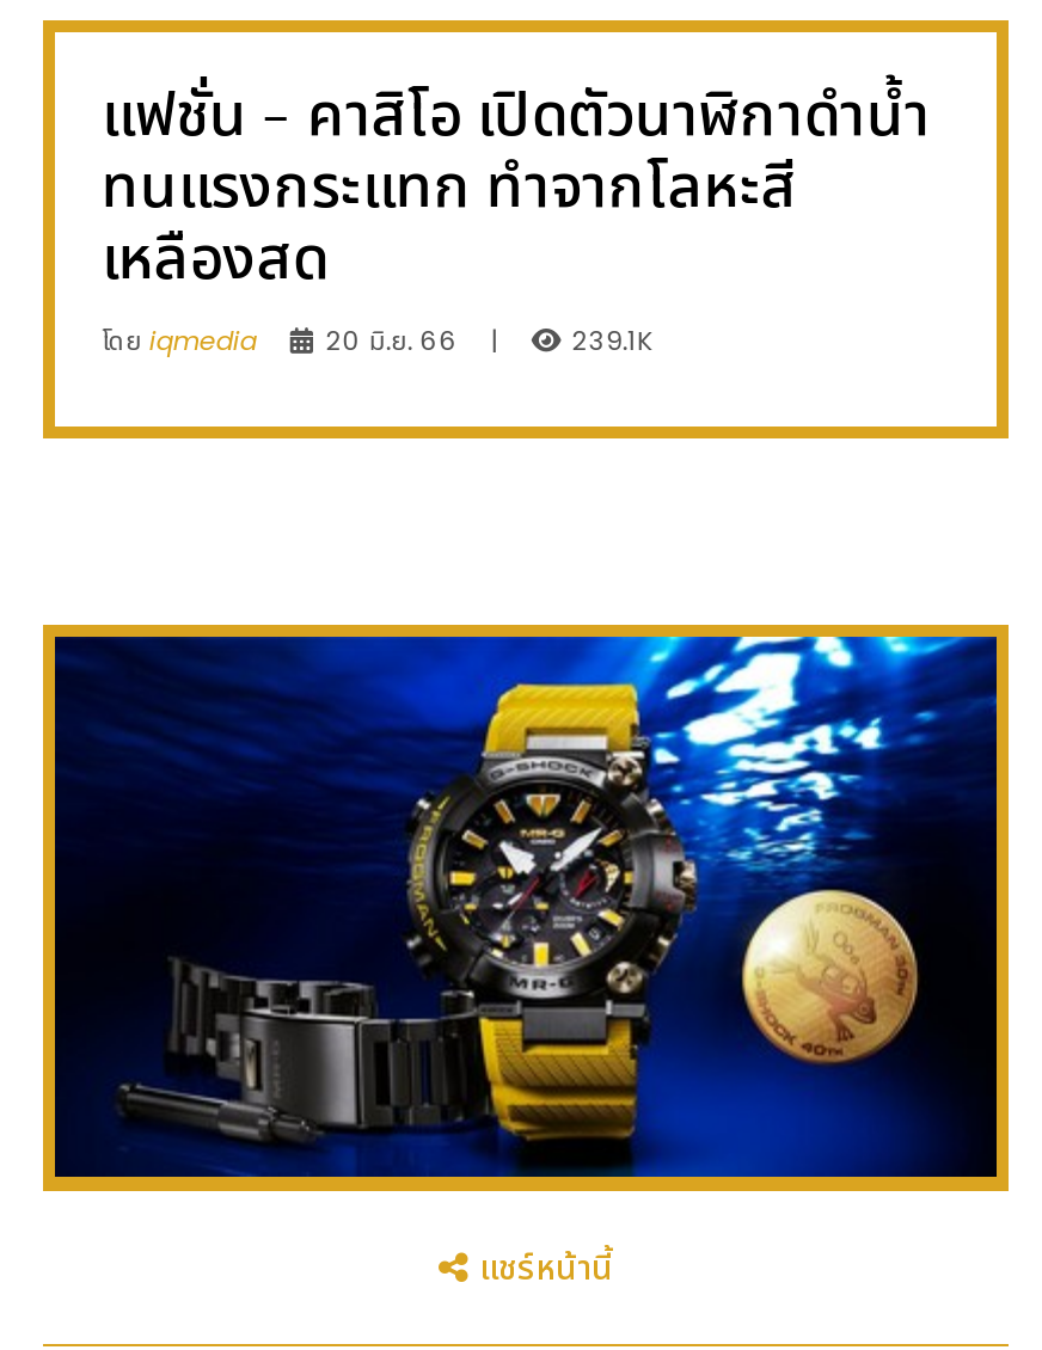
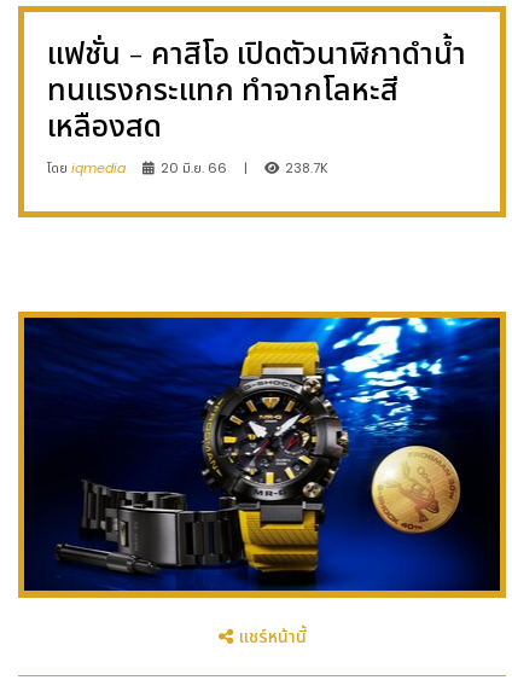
[572,320,653,358] 239.1K -> [285,158,329,177] 238.7K

